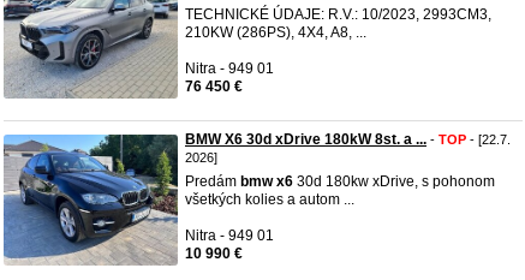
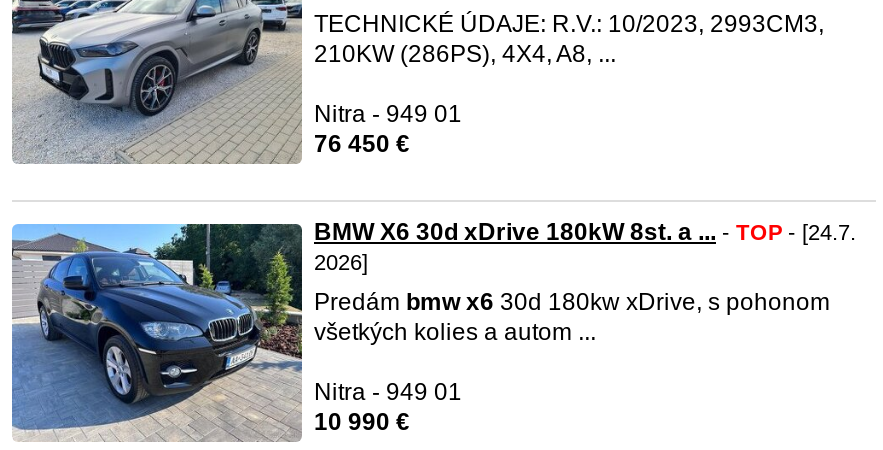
[185,131,511,148] BMW X6 30d xDrive 180kW 8st. a ... - TOP - [22.7. -> [314,218,856,246] BMW X6 30d xDrive 180kW 8st. a ... - TOP - [24.7.

